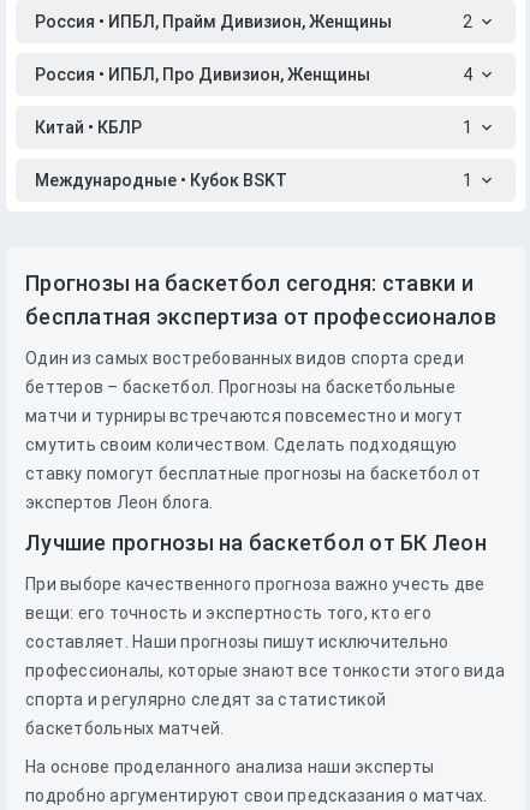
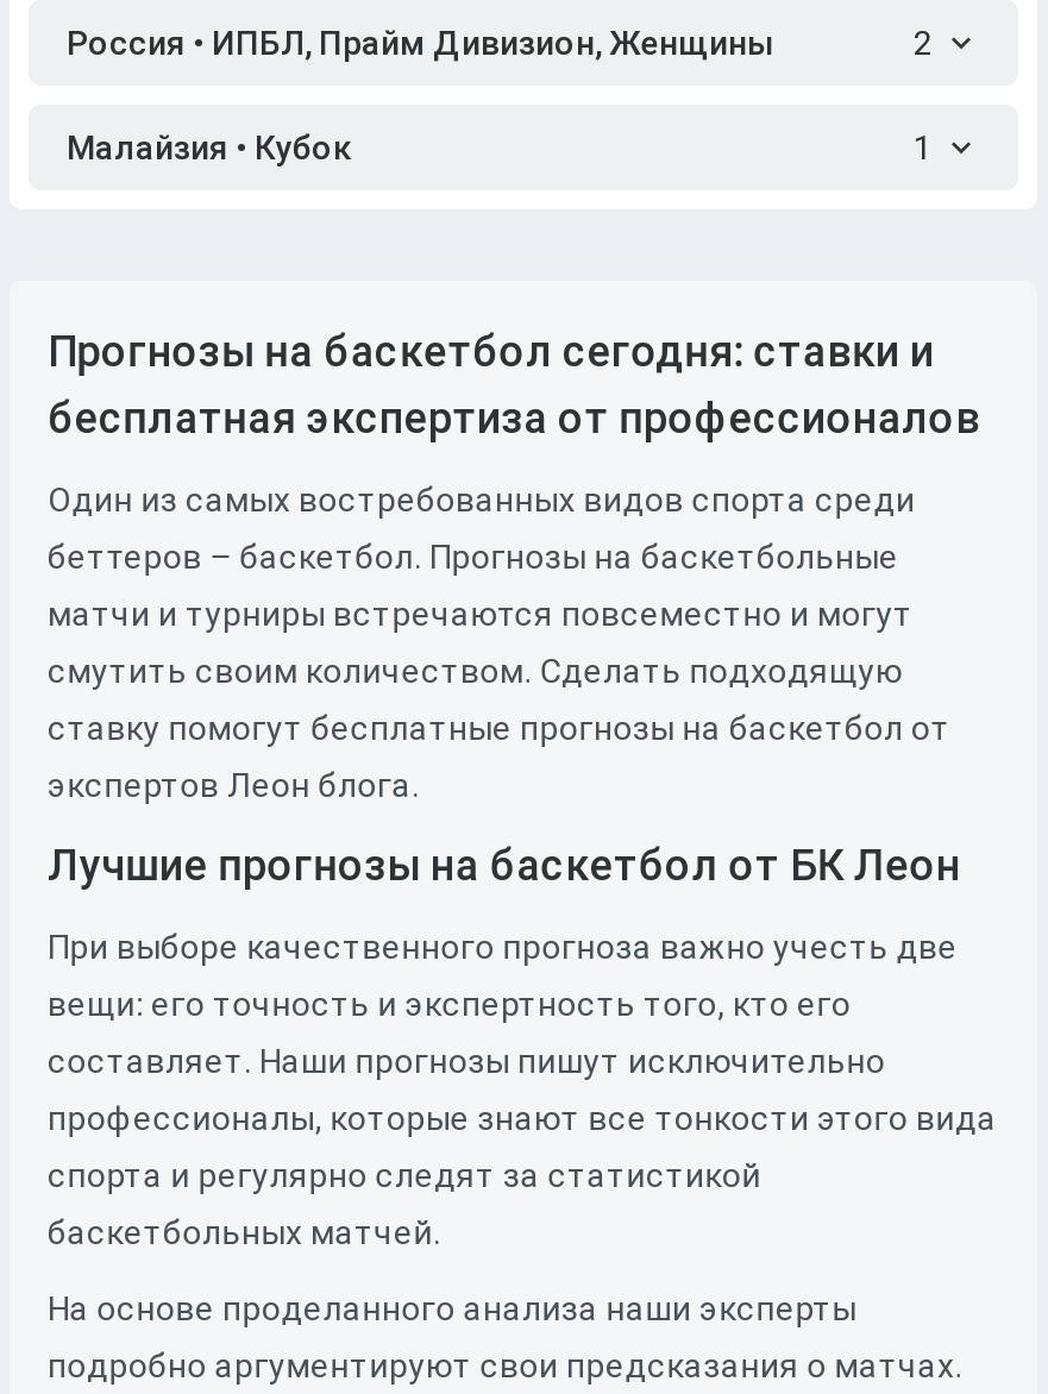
[35,65,472,190] Россия • ИПБЛ, Про Дивизион, Женщины | 4 | Китай • КБЛР | 1 | Международные • Кубок BSKT -> [67,128,352,167] Малайзия • Кубок

